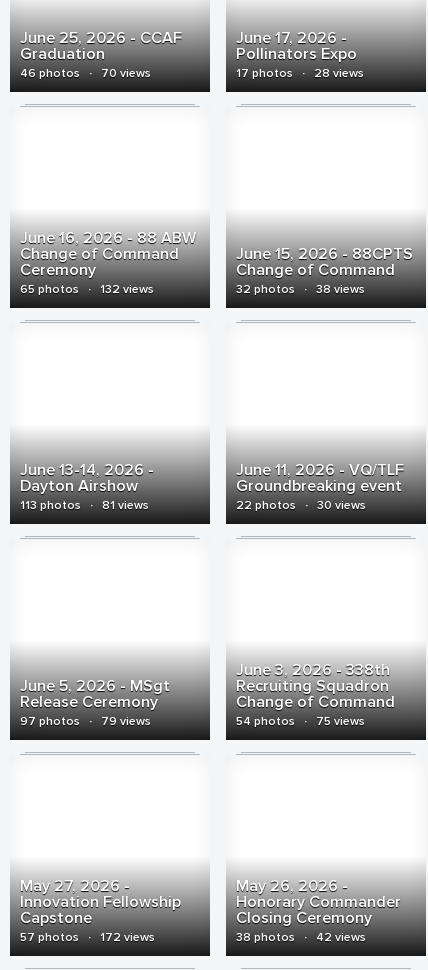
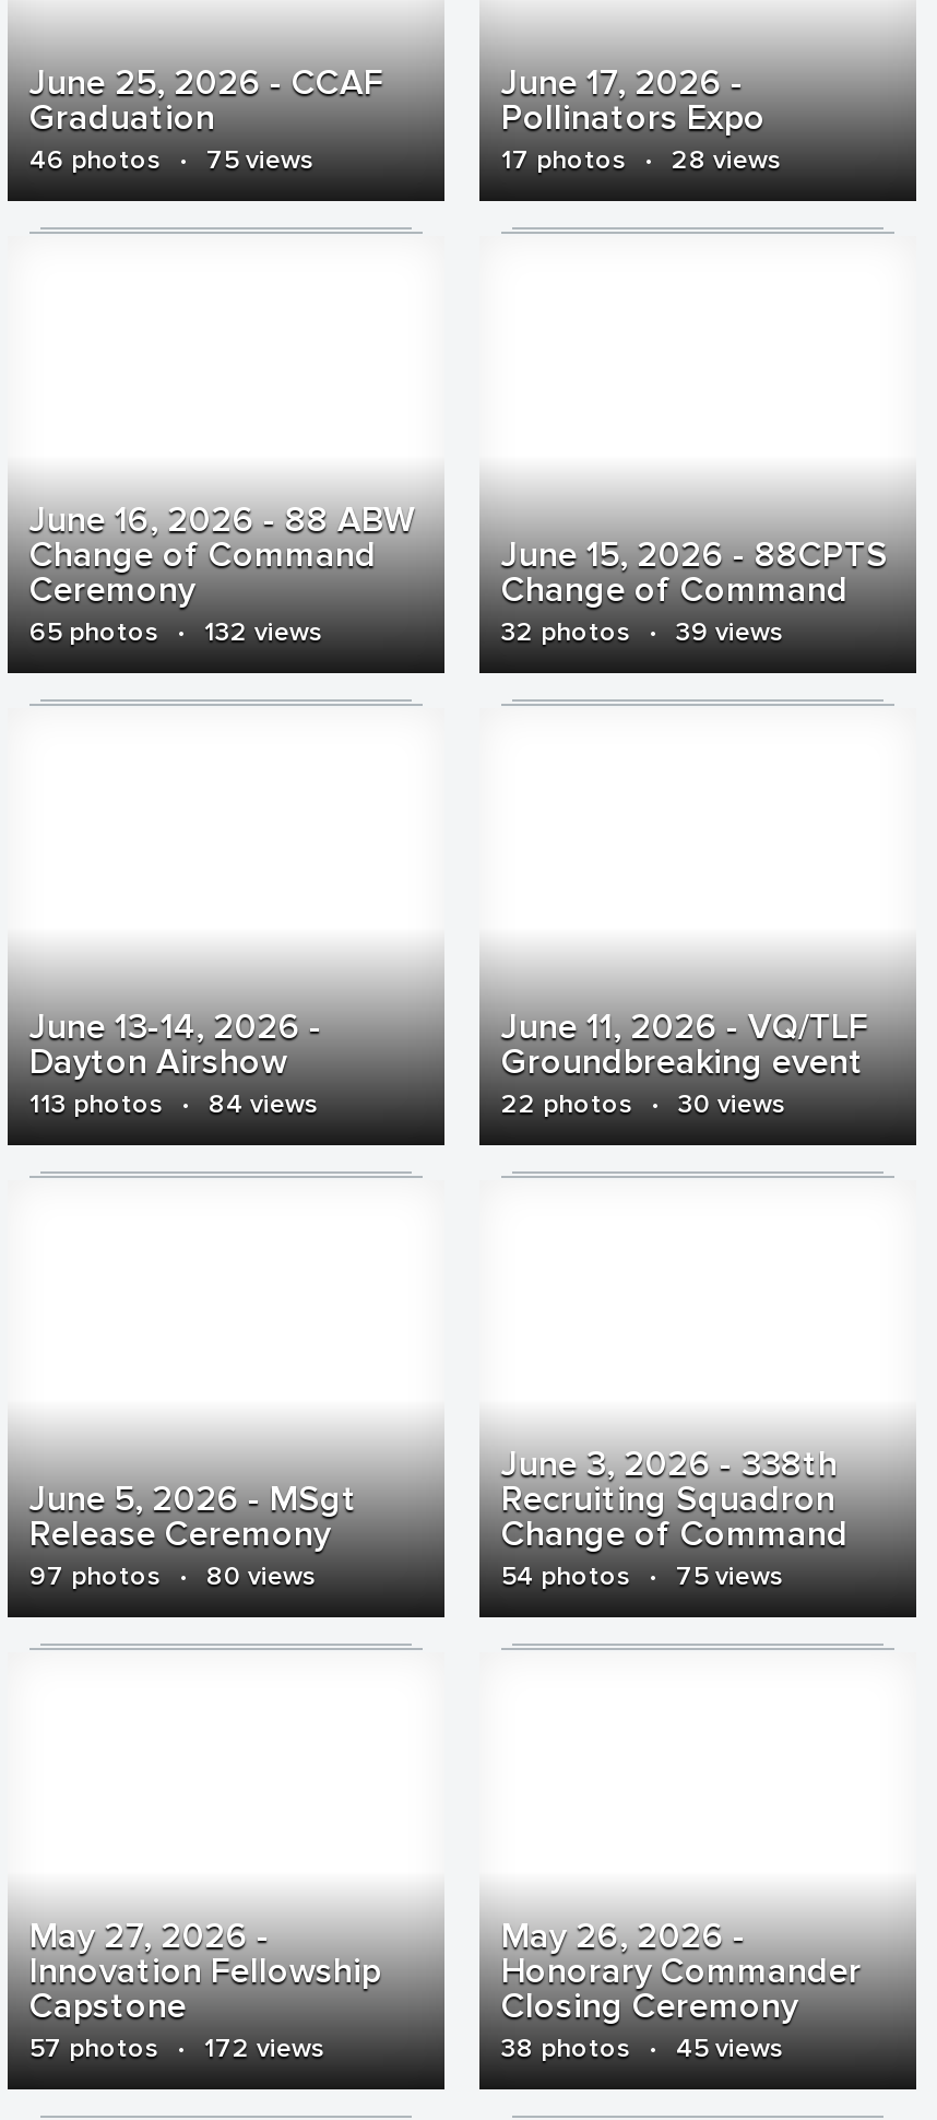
[20,66,151,81] 46 photos · 70 views -> [29,144,313,177] 46 photos · 75 views
[236,282,365,297] 32 photos · 38 views -> [501,616,783,649] 32 photos · 39 views
[20,498,149,513] 113 photos · 81 views -> [29,1088,318,1121] 113 photos · 84 views
[20,714,151,729] 97 photos · 79 views -> [29,1560,316,1593] 97 photos · 80 views
[236,930,366,945] 38 photos · 42 views -> [501,2033,783,2065] 38 photos · 45 views

